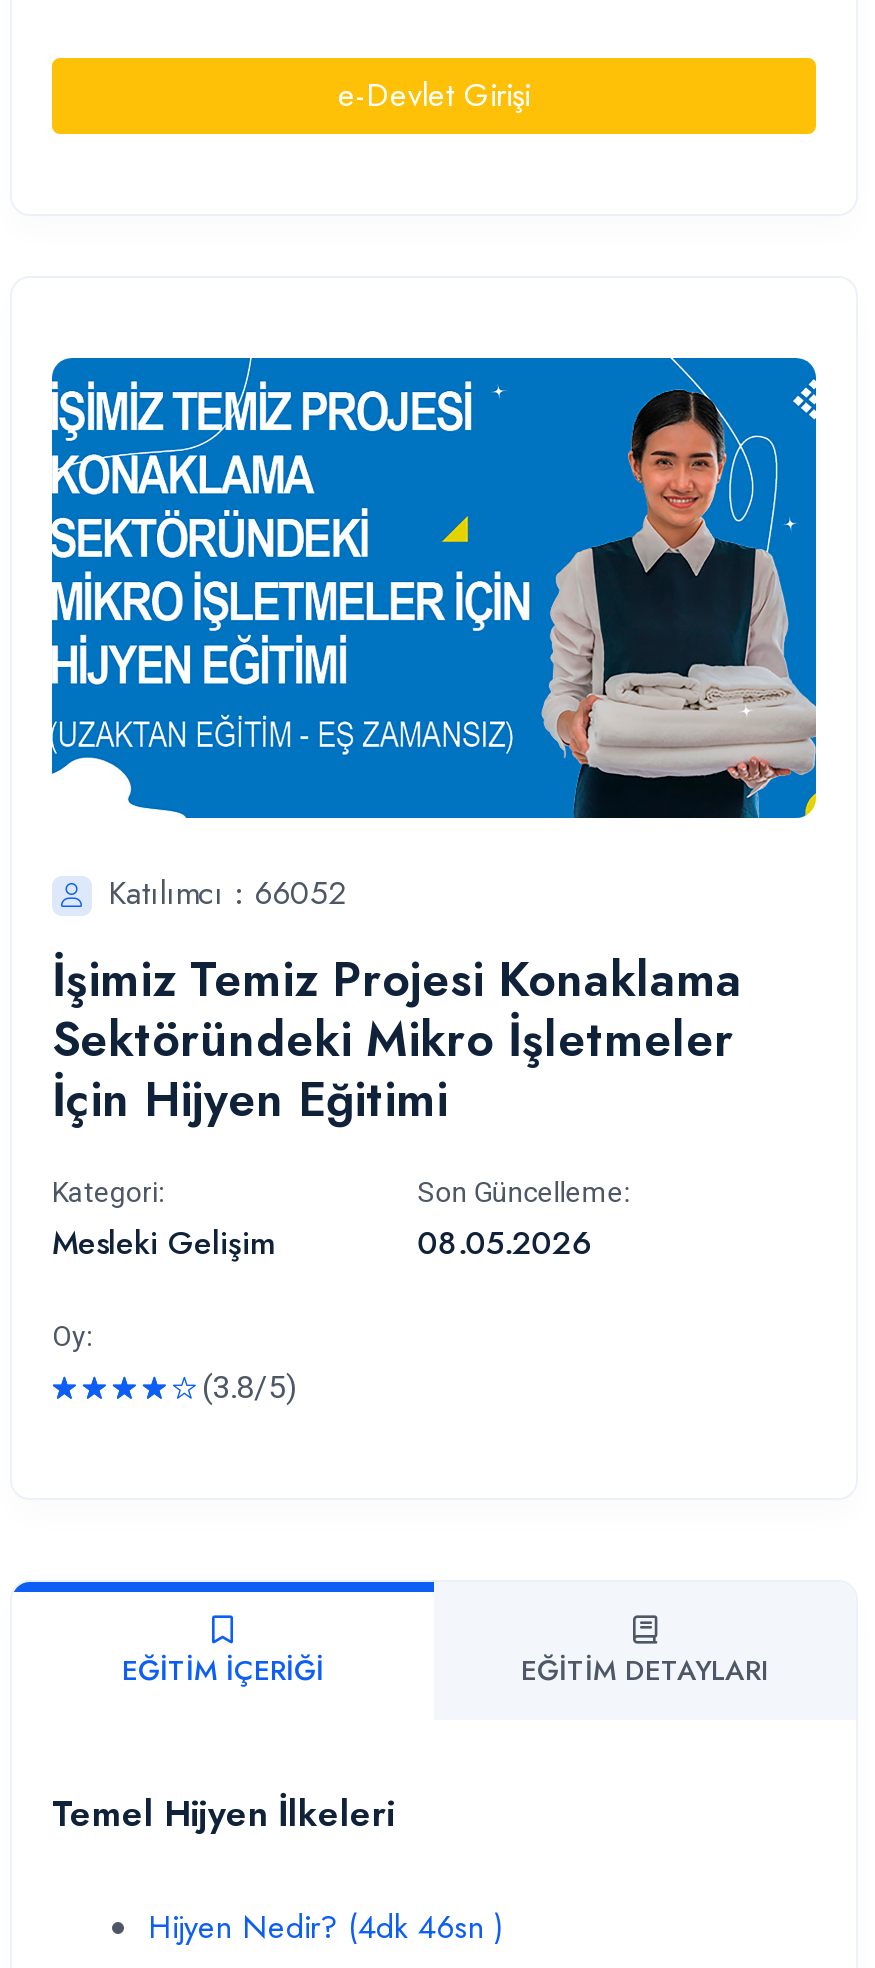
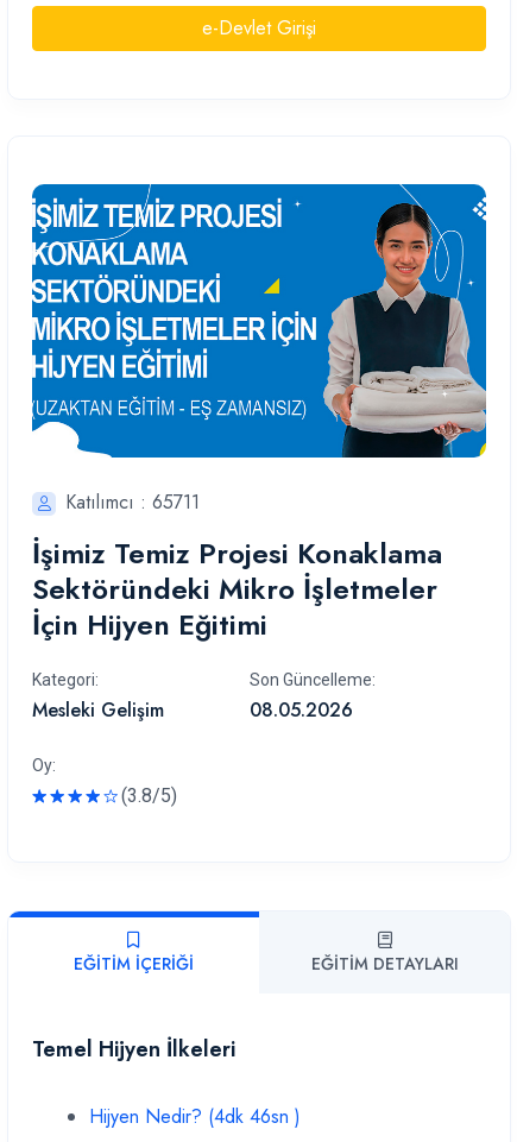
[108,870,346,916] Katılımcı : 66052 -> [65,488,200,516] Katılımcı : 65711

